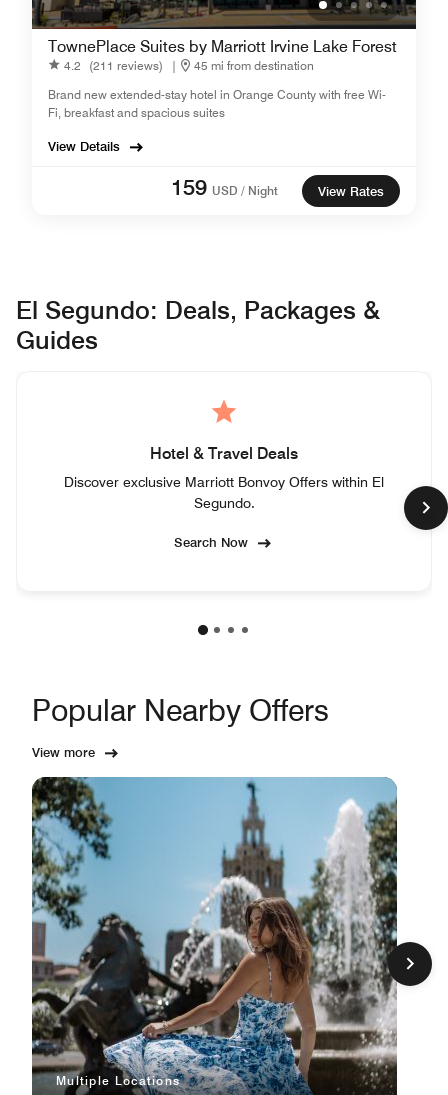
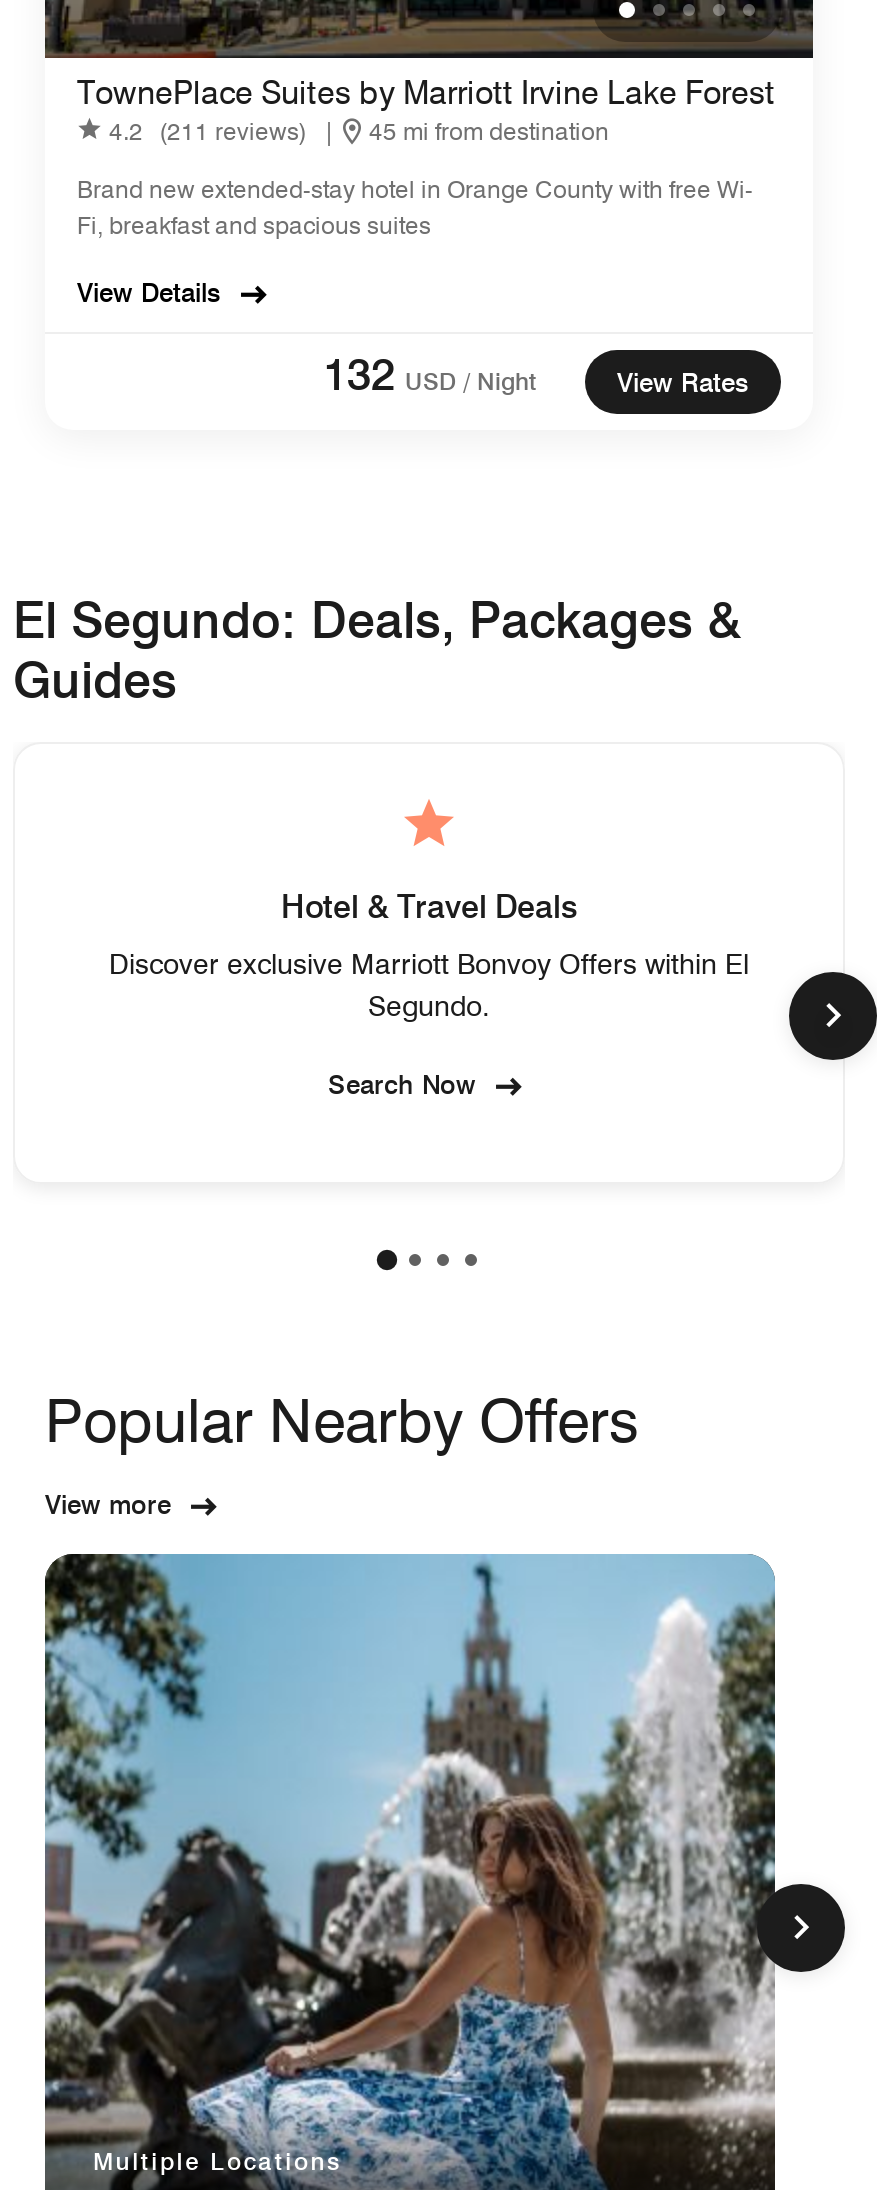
[171,174,278,200] 159 USD / Night -> [323,348,537,400] 132 USD / Night

